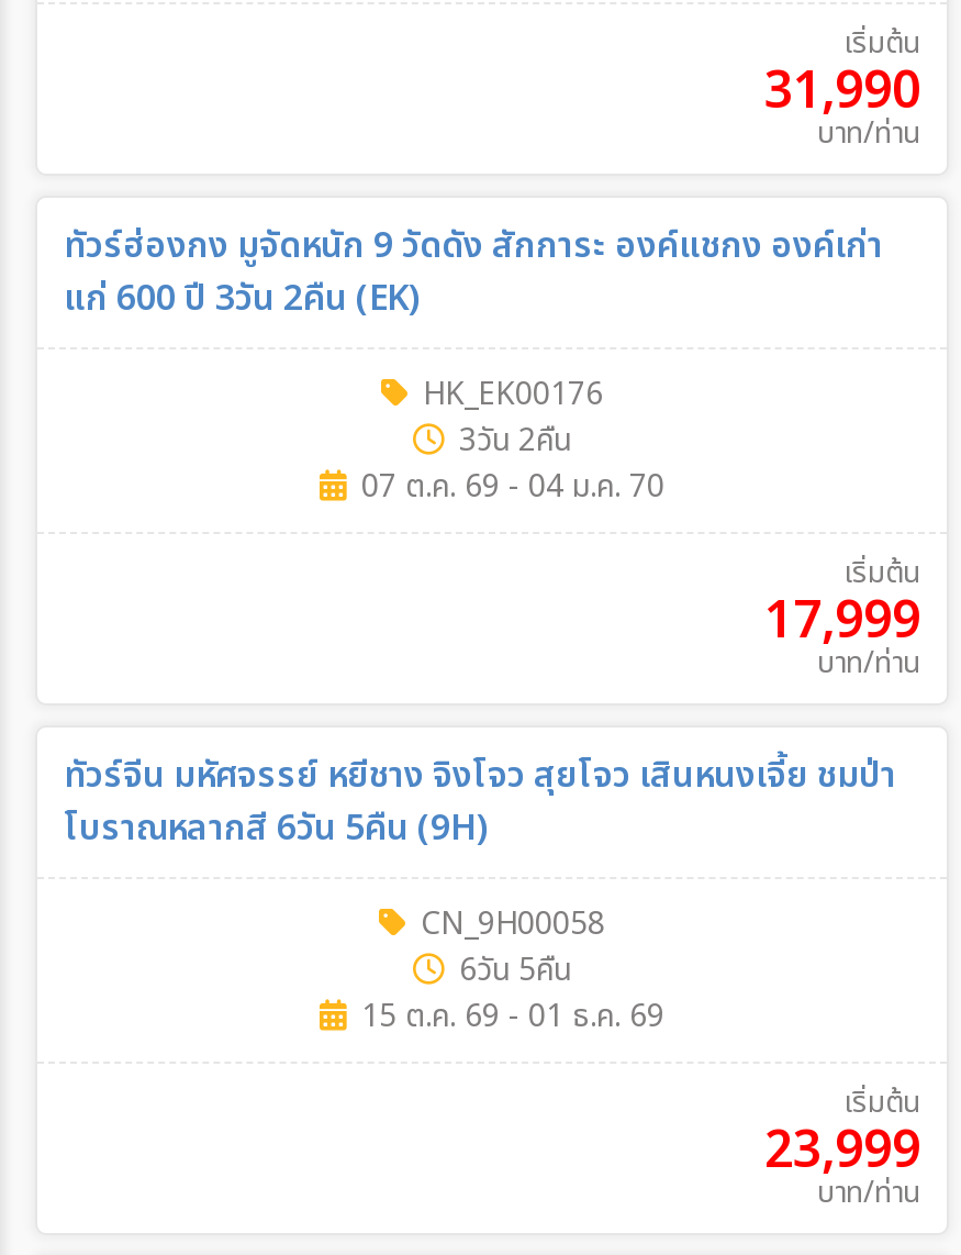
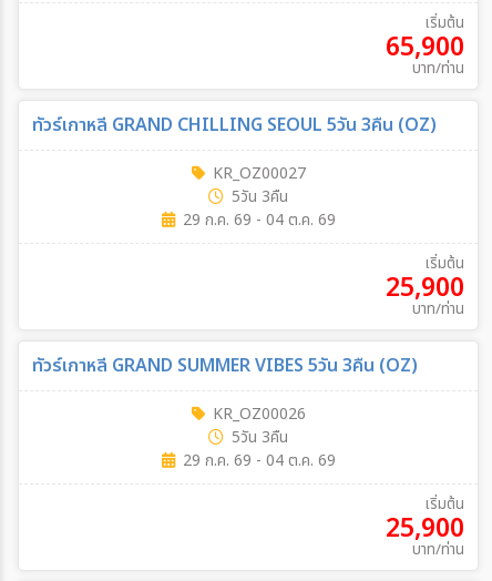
[764,55,920,129] 31,990 -> [386,29,464,66] 65,900
[64,220,883,325] ทัวร์ฮ่องกง มูจัดหนัก 9 วัดดัง สักการะ องค์แชกง องค์เก่า | แก่ 600 ปี 3วัน 2คืน (EK) -> [32,112,437,138] ทัวร์เกาหลี GRAND CHILLING SEOUL 5วัน 3คืน (OZ)
[361,371,664,510] HK_EK00176 | 3วัน 2คืน | 07 ต.ค. 69 - 04 ม.ค. 70 -> [182,162,335,232] KR_OZ00027 | 5วัน 3คืน | 29 ก.ค. 69 - 04 ต.ค. 69
[764,584,920,659] 17,999 -> [386,269,464,307] 25,900
[64,749,896,855] ทัวร์จีน มหัศจรรย์ หยีชาง จิงโจว สุยโจว เสินหนงเจี้ย ชมป่า | โบราณหลากสี 6วัน 5คืน (9H) -> [32,352,418,379] ทัวร์เกาหลี GRAND SUMMER VIBES 5วัน 3คืน (OZ)
[361,901,664,1039] CN_9H00058 | 6วัน 5คืน | 15 ต.ค. 69 - 01 ธ.ค. 69 -> [182,402,335,472] KR_OZ00026 | 5วัน 3คืน | 29 ก.ค. 69 - 04 ต.ค. 69
[764,1114,920,1189] 23,999 -> [386,510,464,548] 25,900

